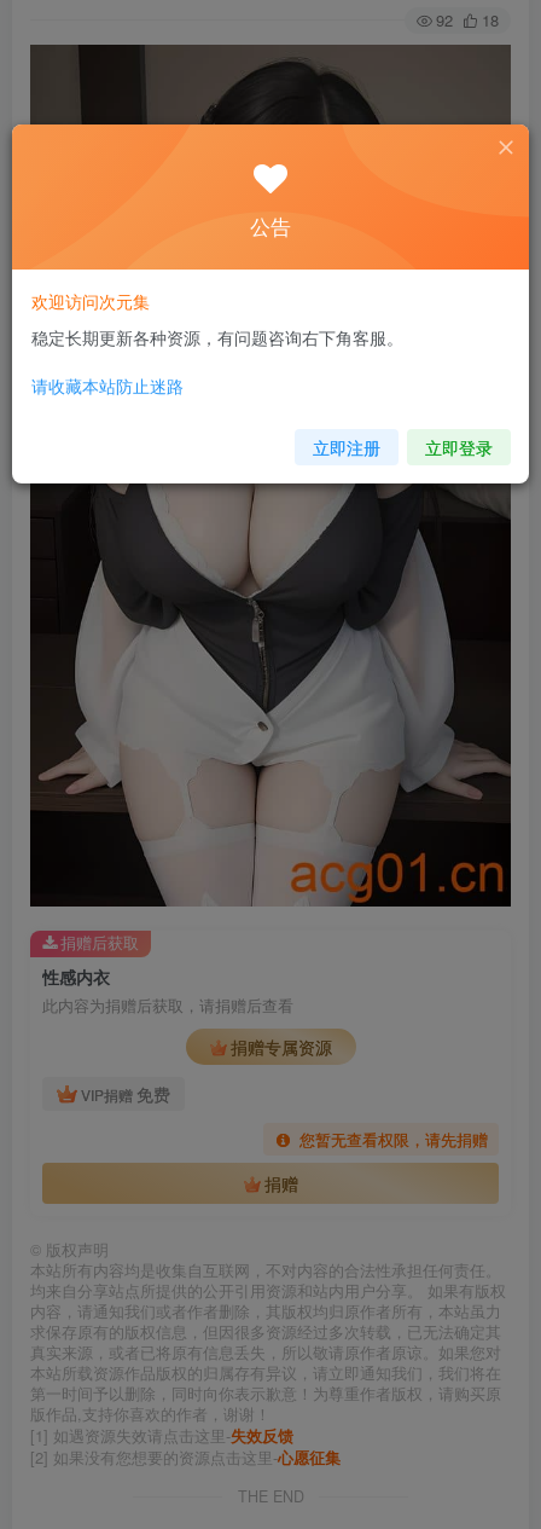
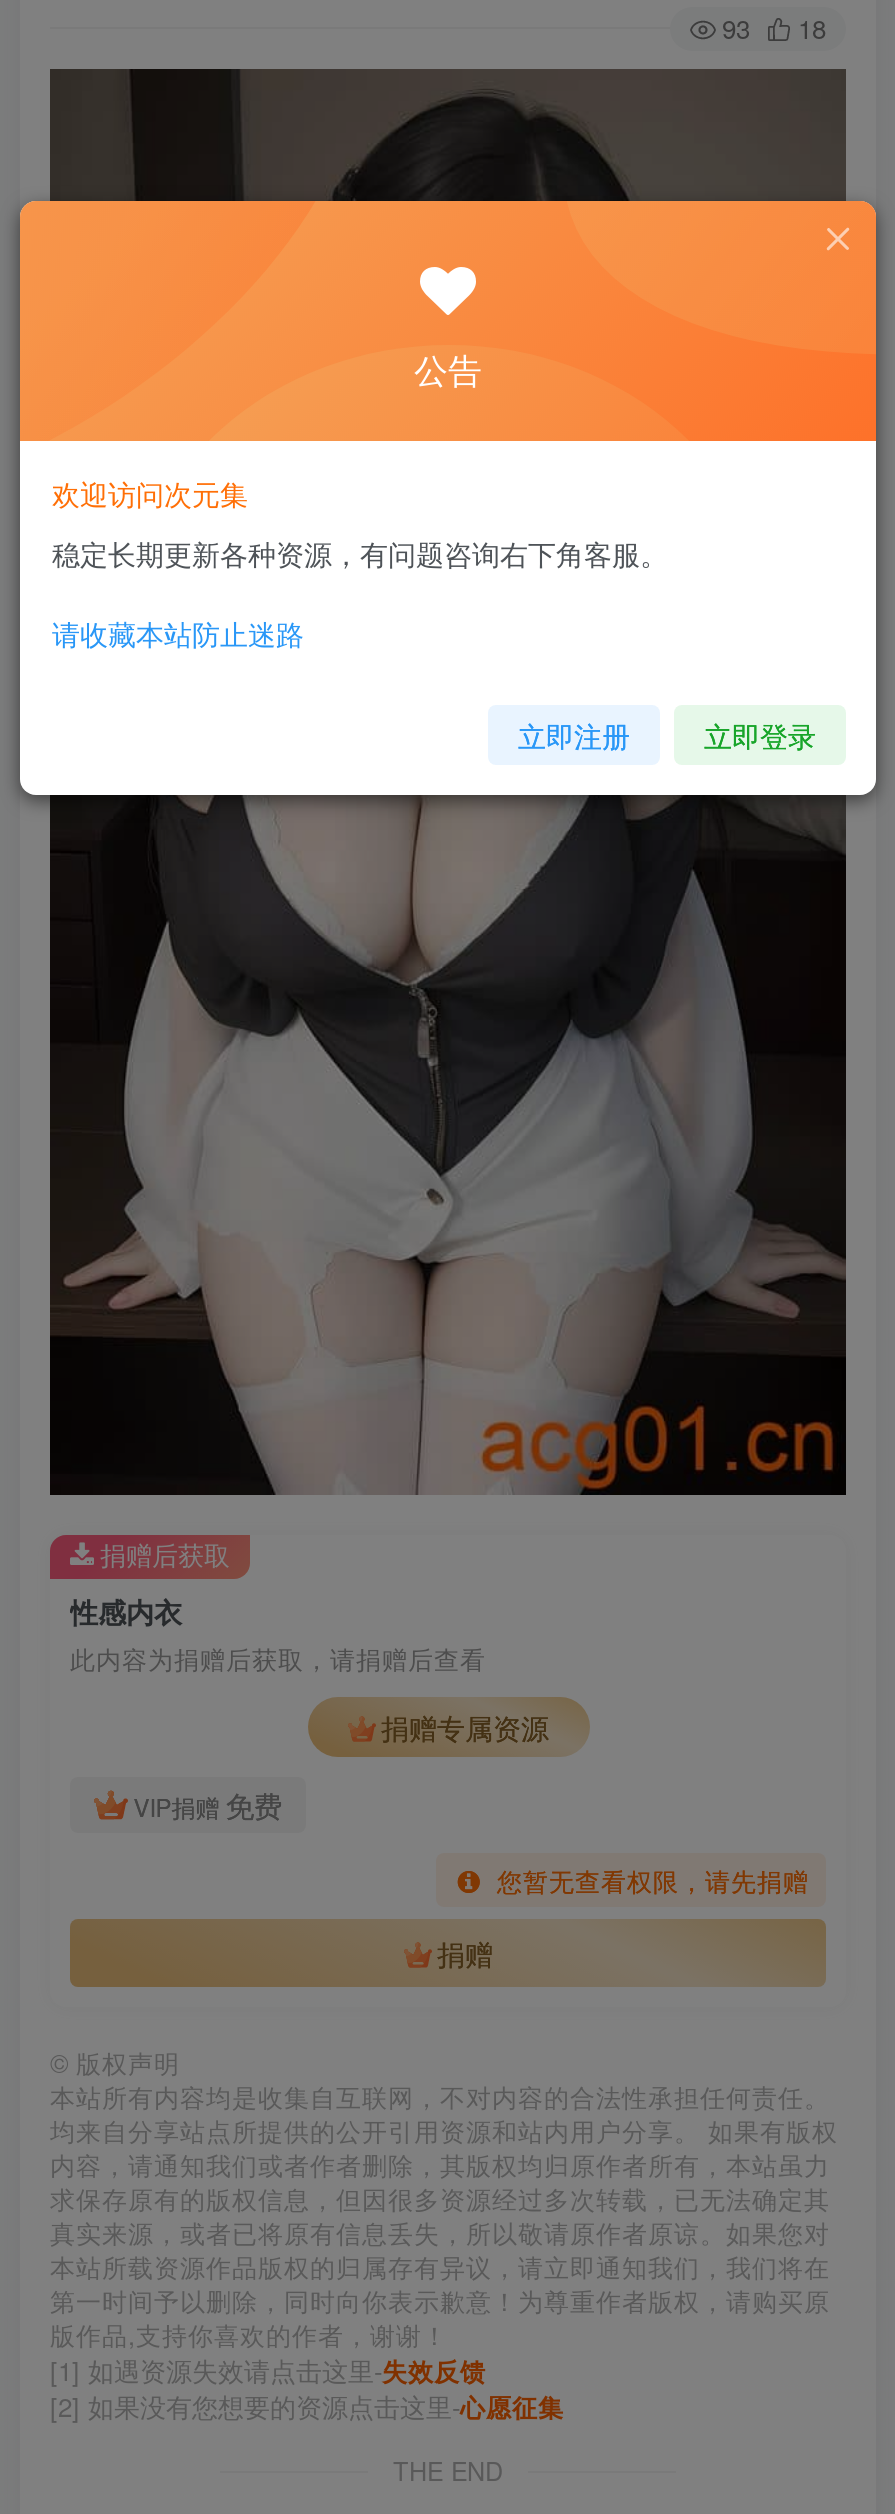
[436,8,499,31] 92 18 -> [722,9,826,47] 93 18

